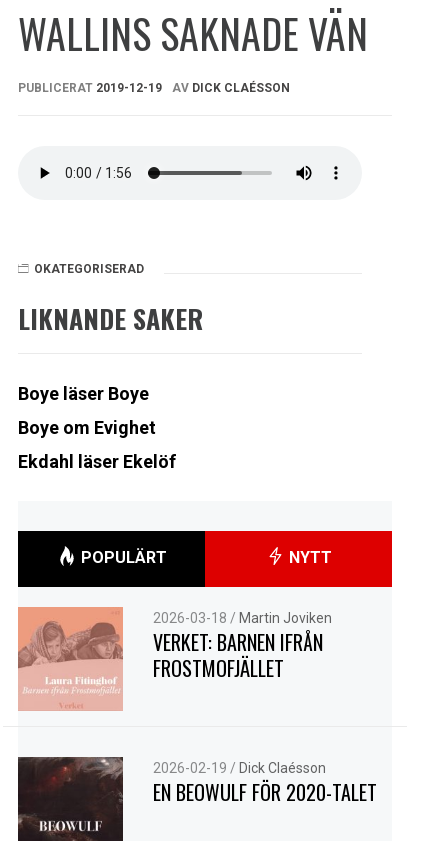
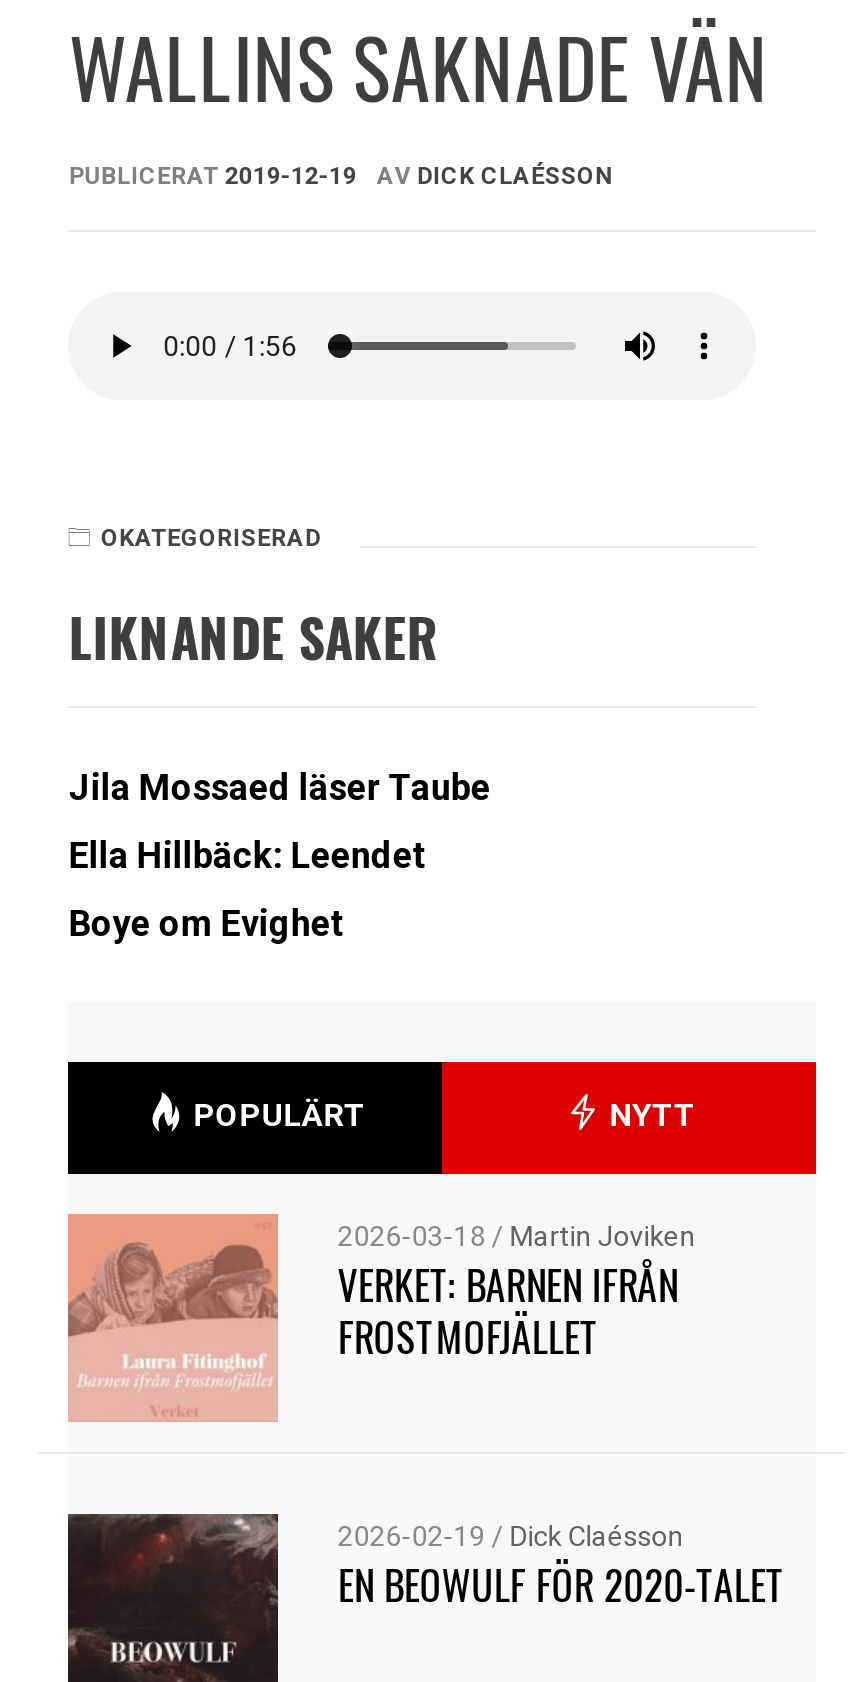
[18,383,149,404] Boye läser Boye -> [69,766,491,876] Jila Mossaed läser Taube | Ella Hillbäck: Leendet
moved [18,417,156,438] -> [69,902,345,944]: Boye om Evighet
[18,451,176,472] Ekdahl läser Ekelöf -> none

